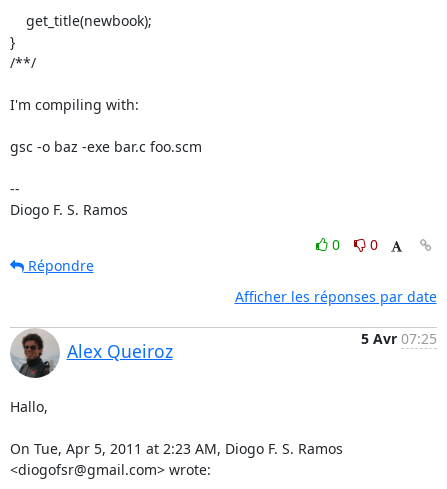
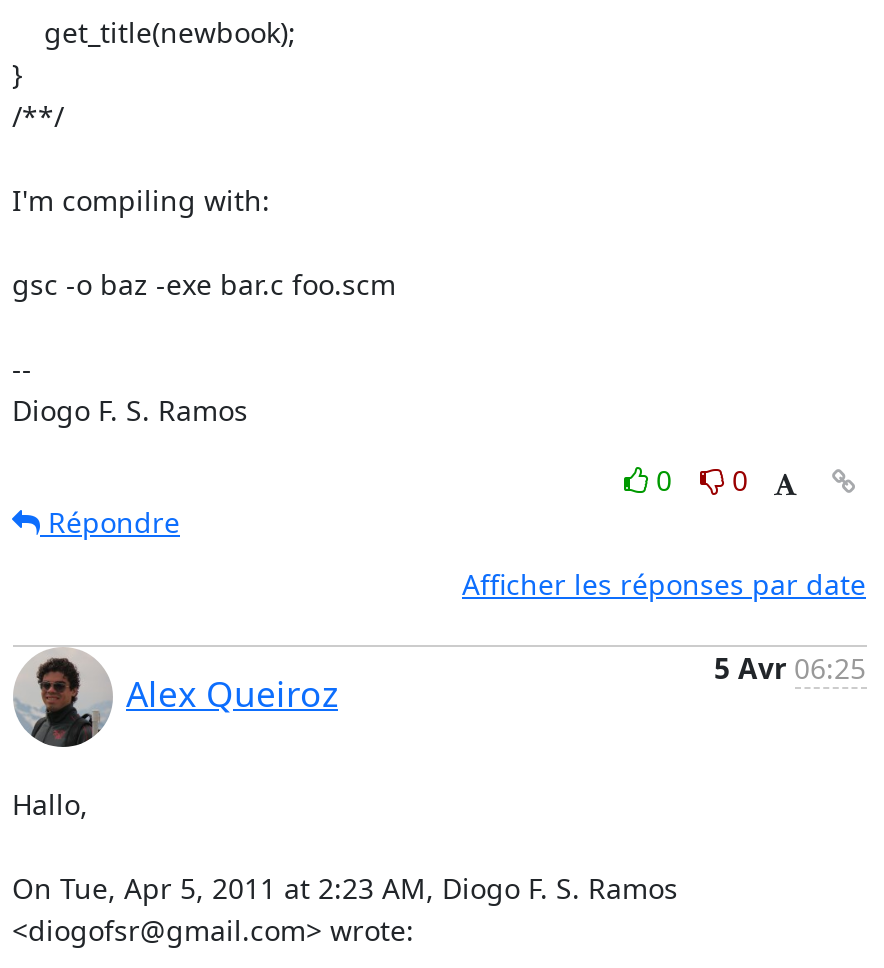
[360,328,436,347] 5 Avr 07:25 -> [714,648,866,686] 5 Avr 06:25

